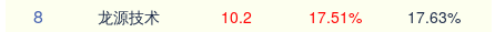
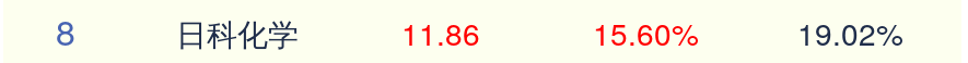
[98,6,460,28] 龙源技术 | 10.2 | 17.51% | 17.63% -> [176,11,902,54] 日科化学 | 11.86 | 15.60% | 19.02%

